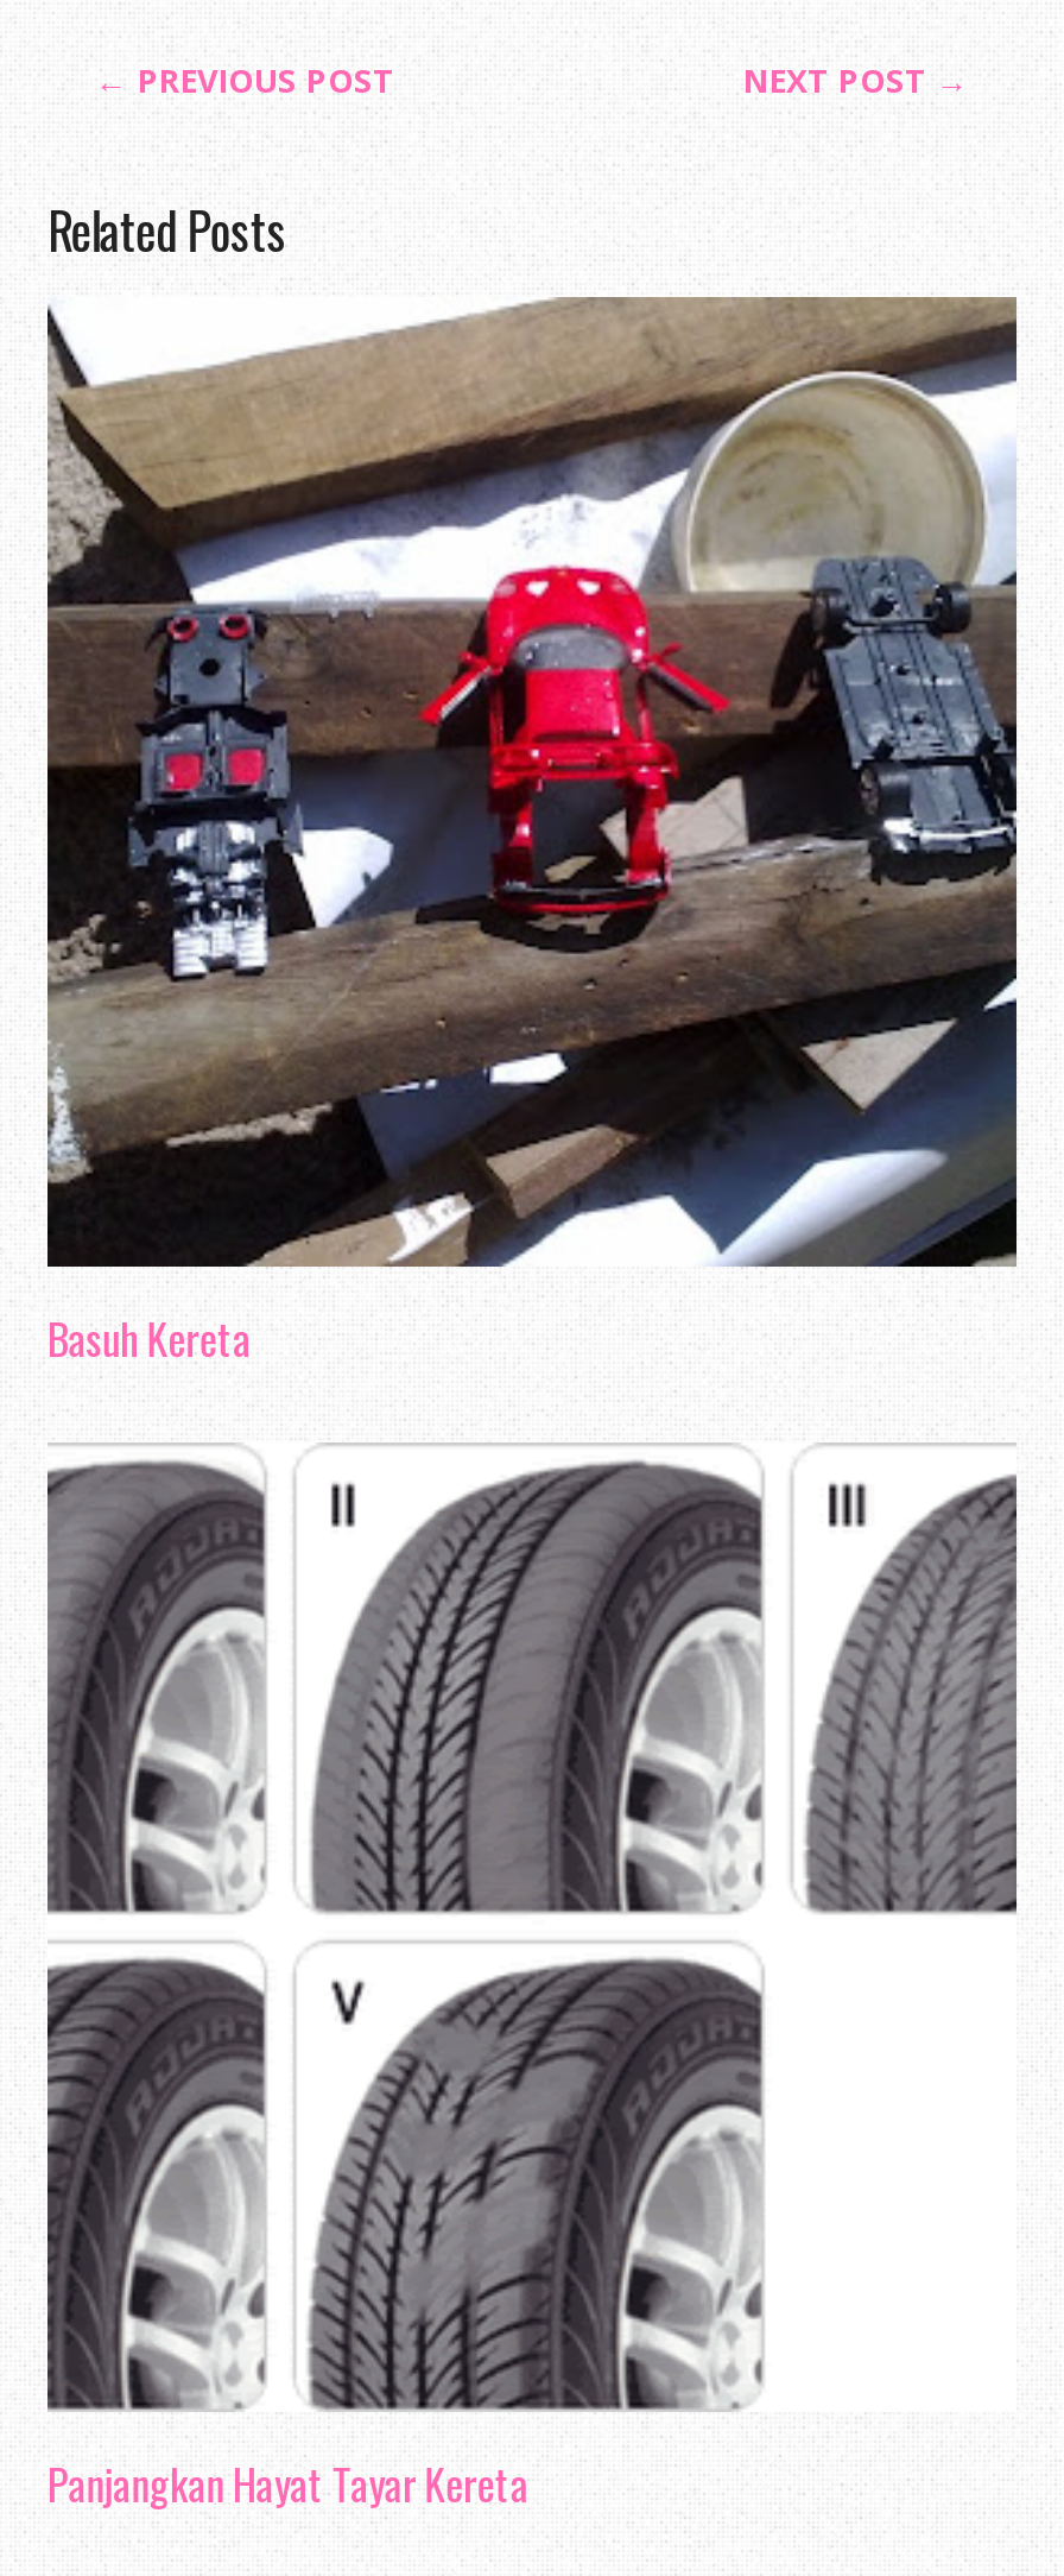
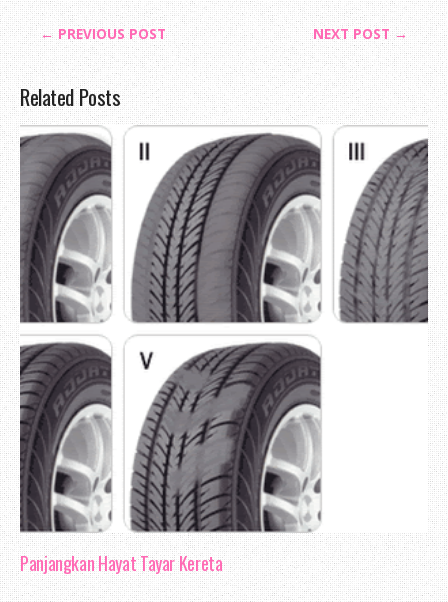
[45,295,1019,1369] [image] | Basuh Kereta -> none

